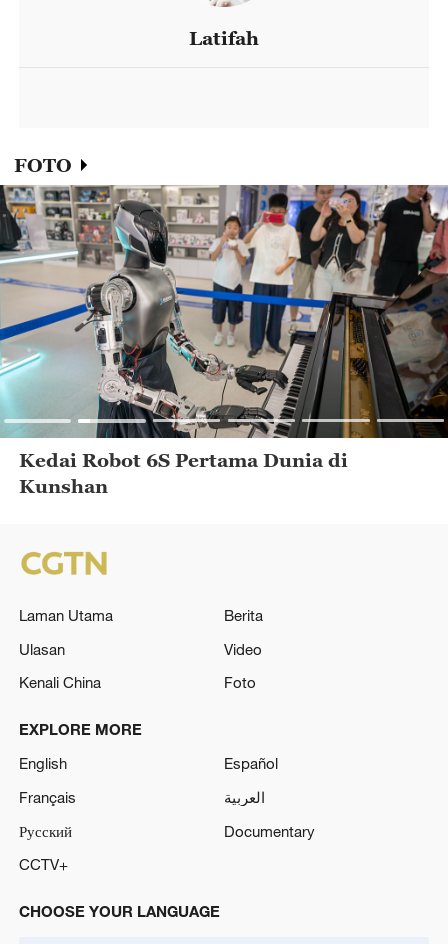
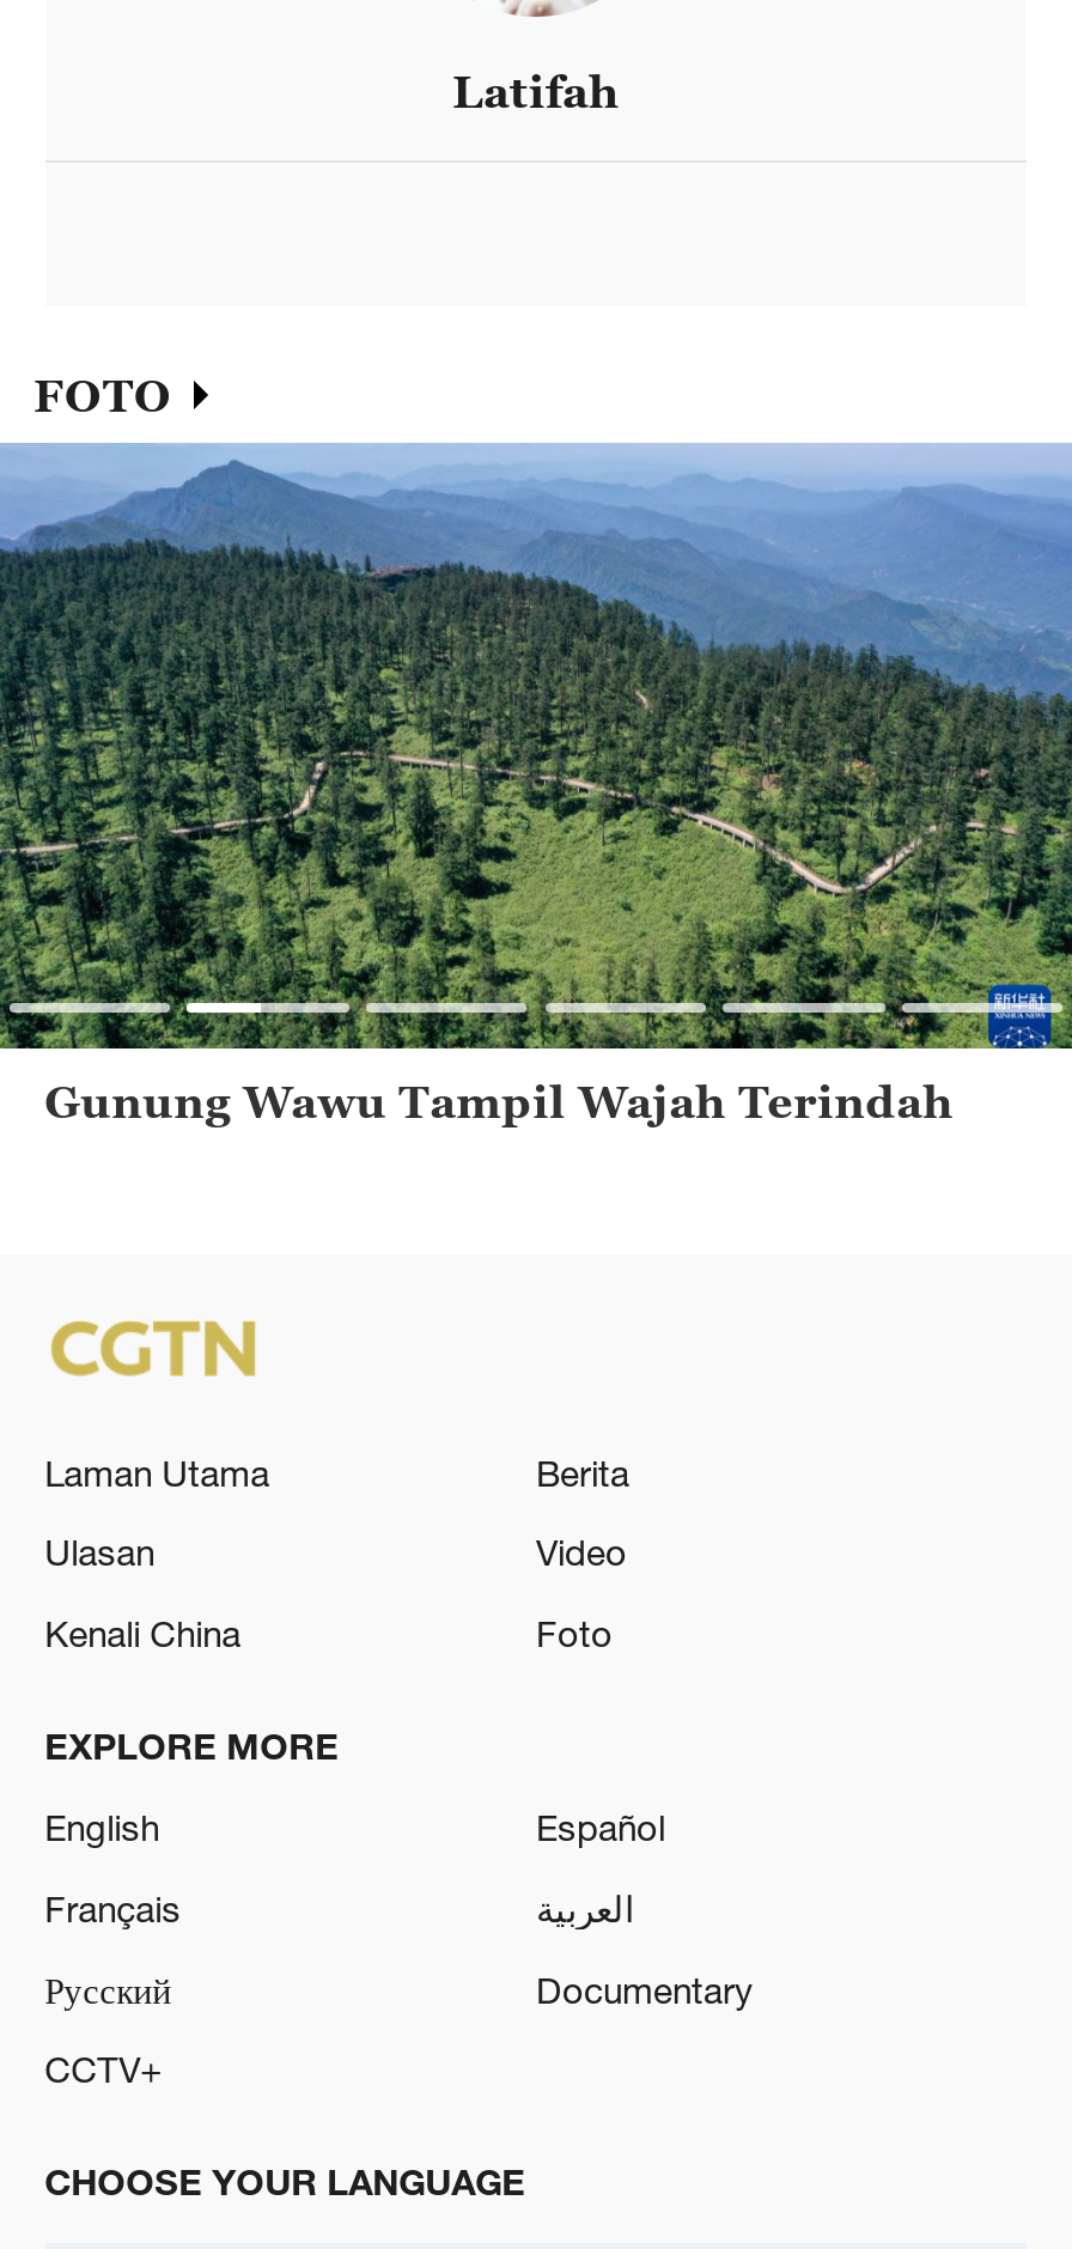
[3,184,445,497] [image] | Kedai Robot 6S Pertama Dunia di | Kunshan -> [7,443,1065,1128] [image] | Gunung Wawu Tampil Wajah Terindah

